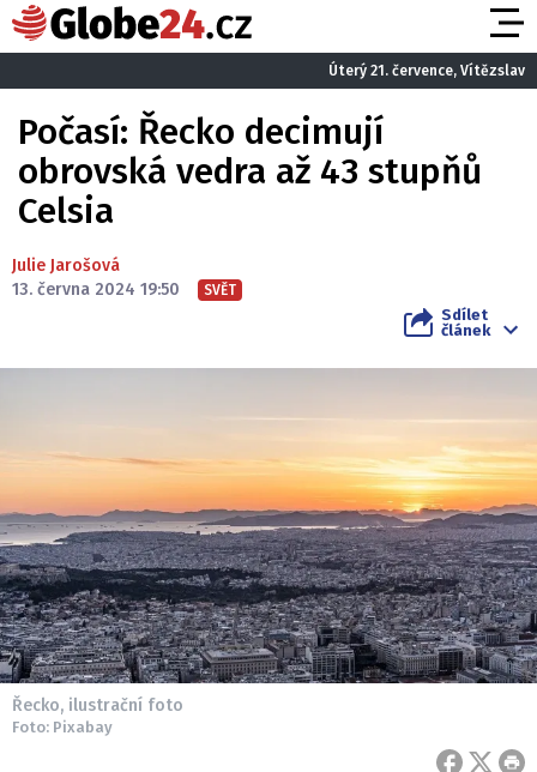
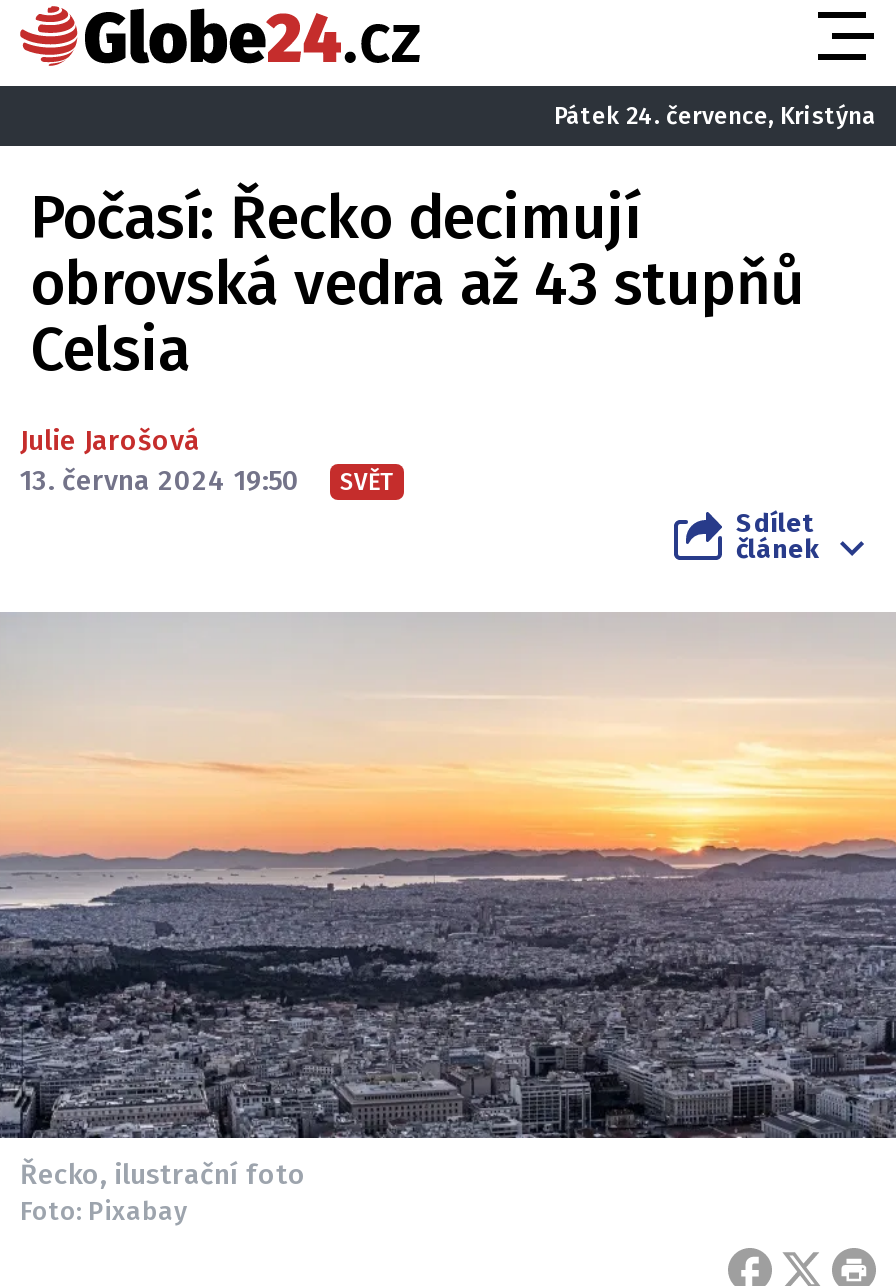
[328,62,525,79] Úterý 21. července, Vítězslav -> [554,101,876,129] Pátek 24. července, Kristýna

